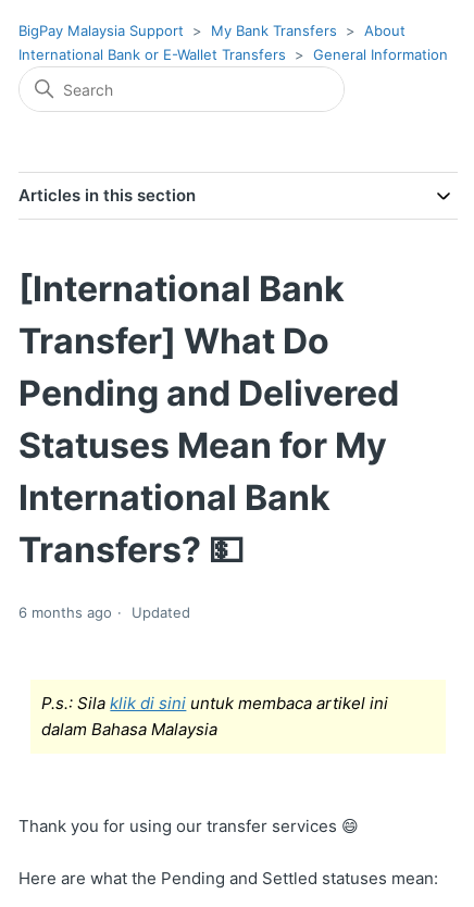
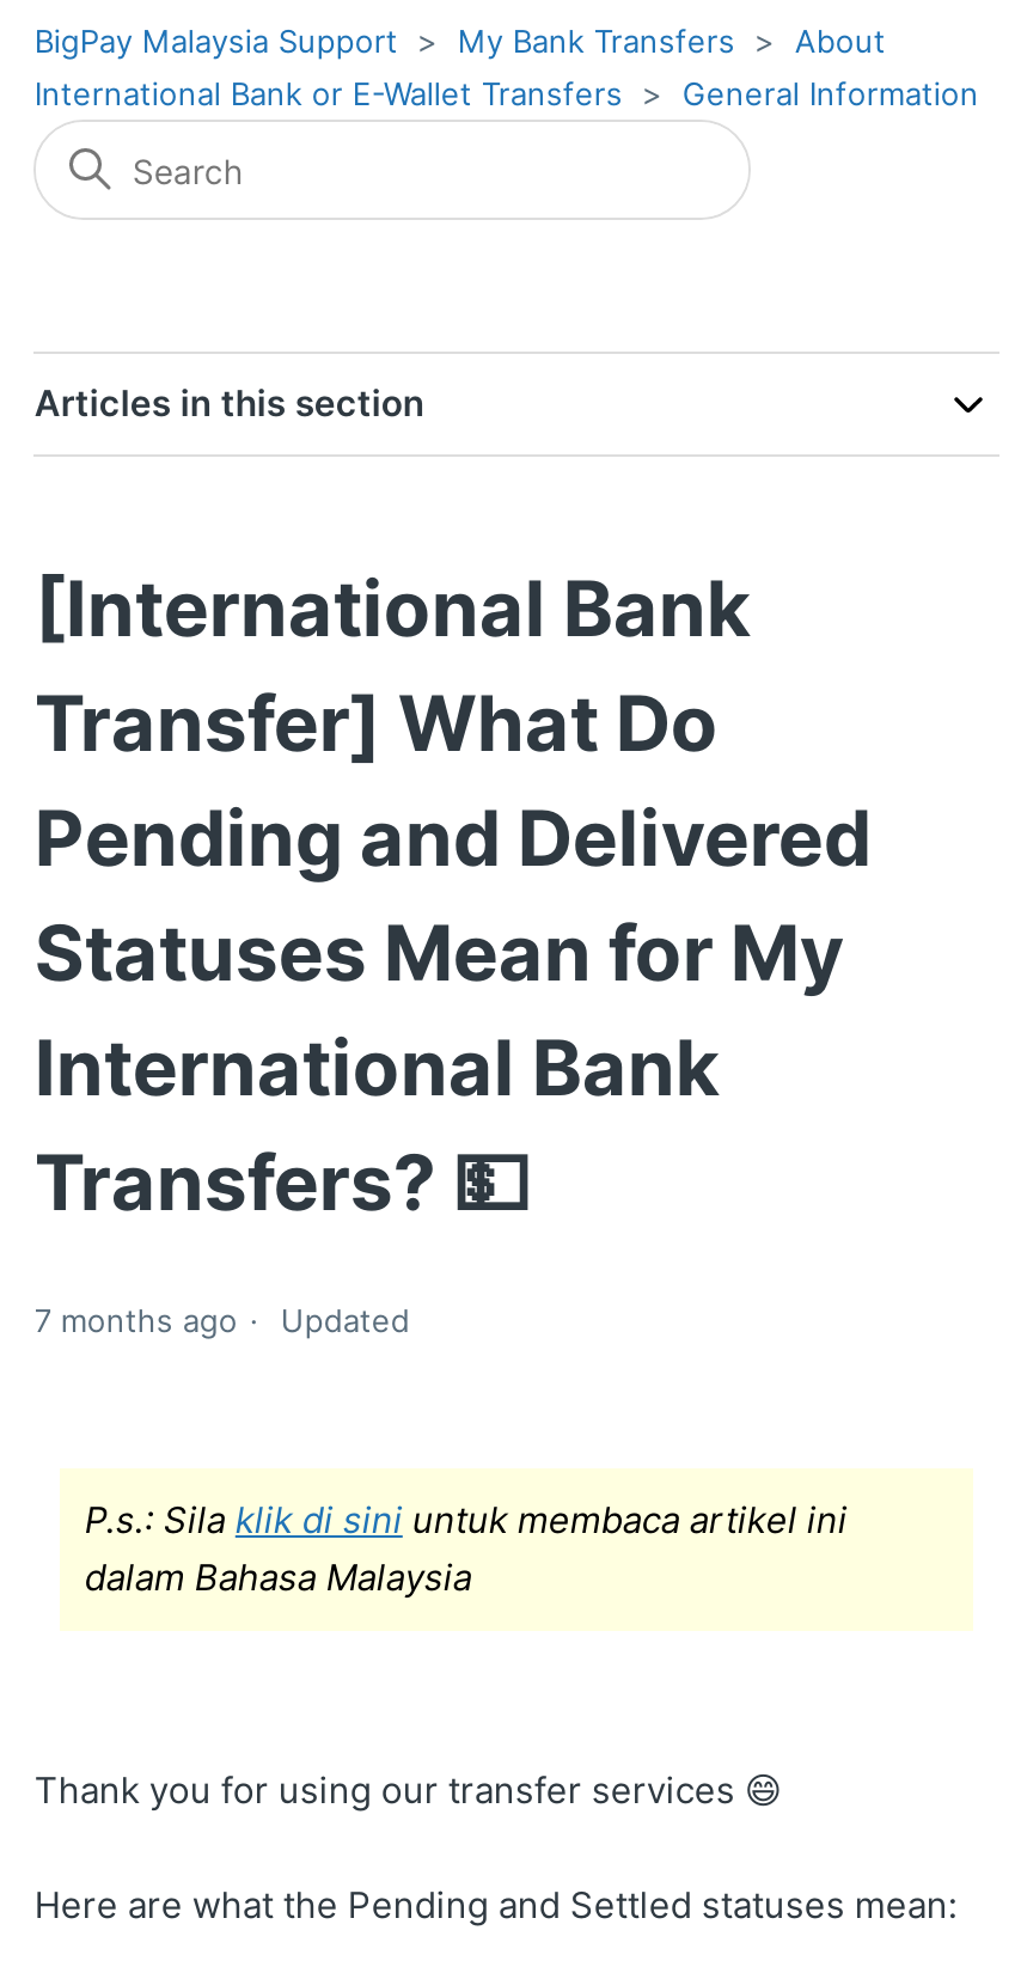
[19,604,191,621] 6 months ago Updated -> [34,1302,410,1340] 7 months ago Updated

